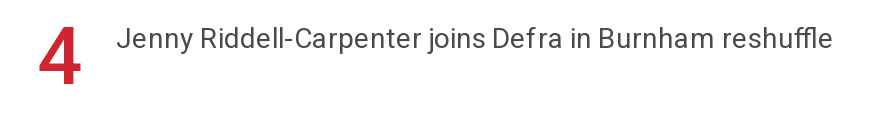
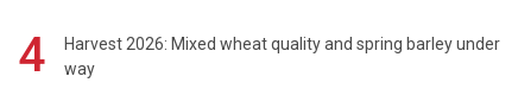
[116,22,834,54] Jenny Riddell-Carpenter joins Defra in Burnham reshuffle -> [64,34,500,78] Harvest 2026: Mixed wheat quality and spring barley under | way

